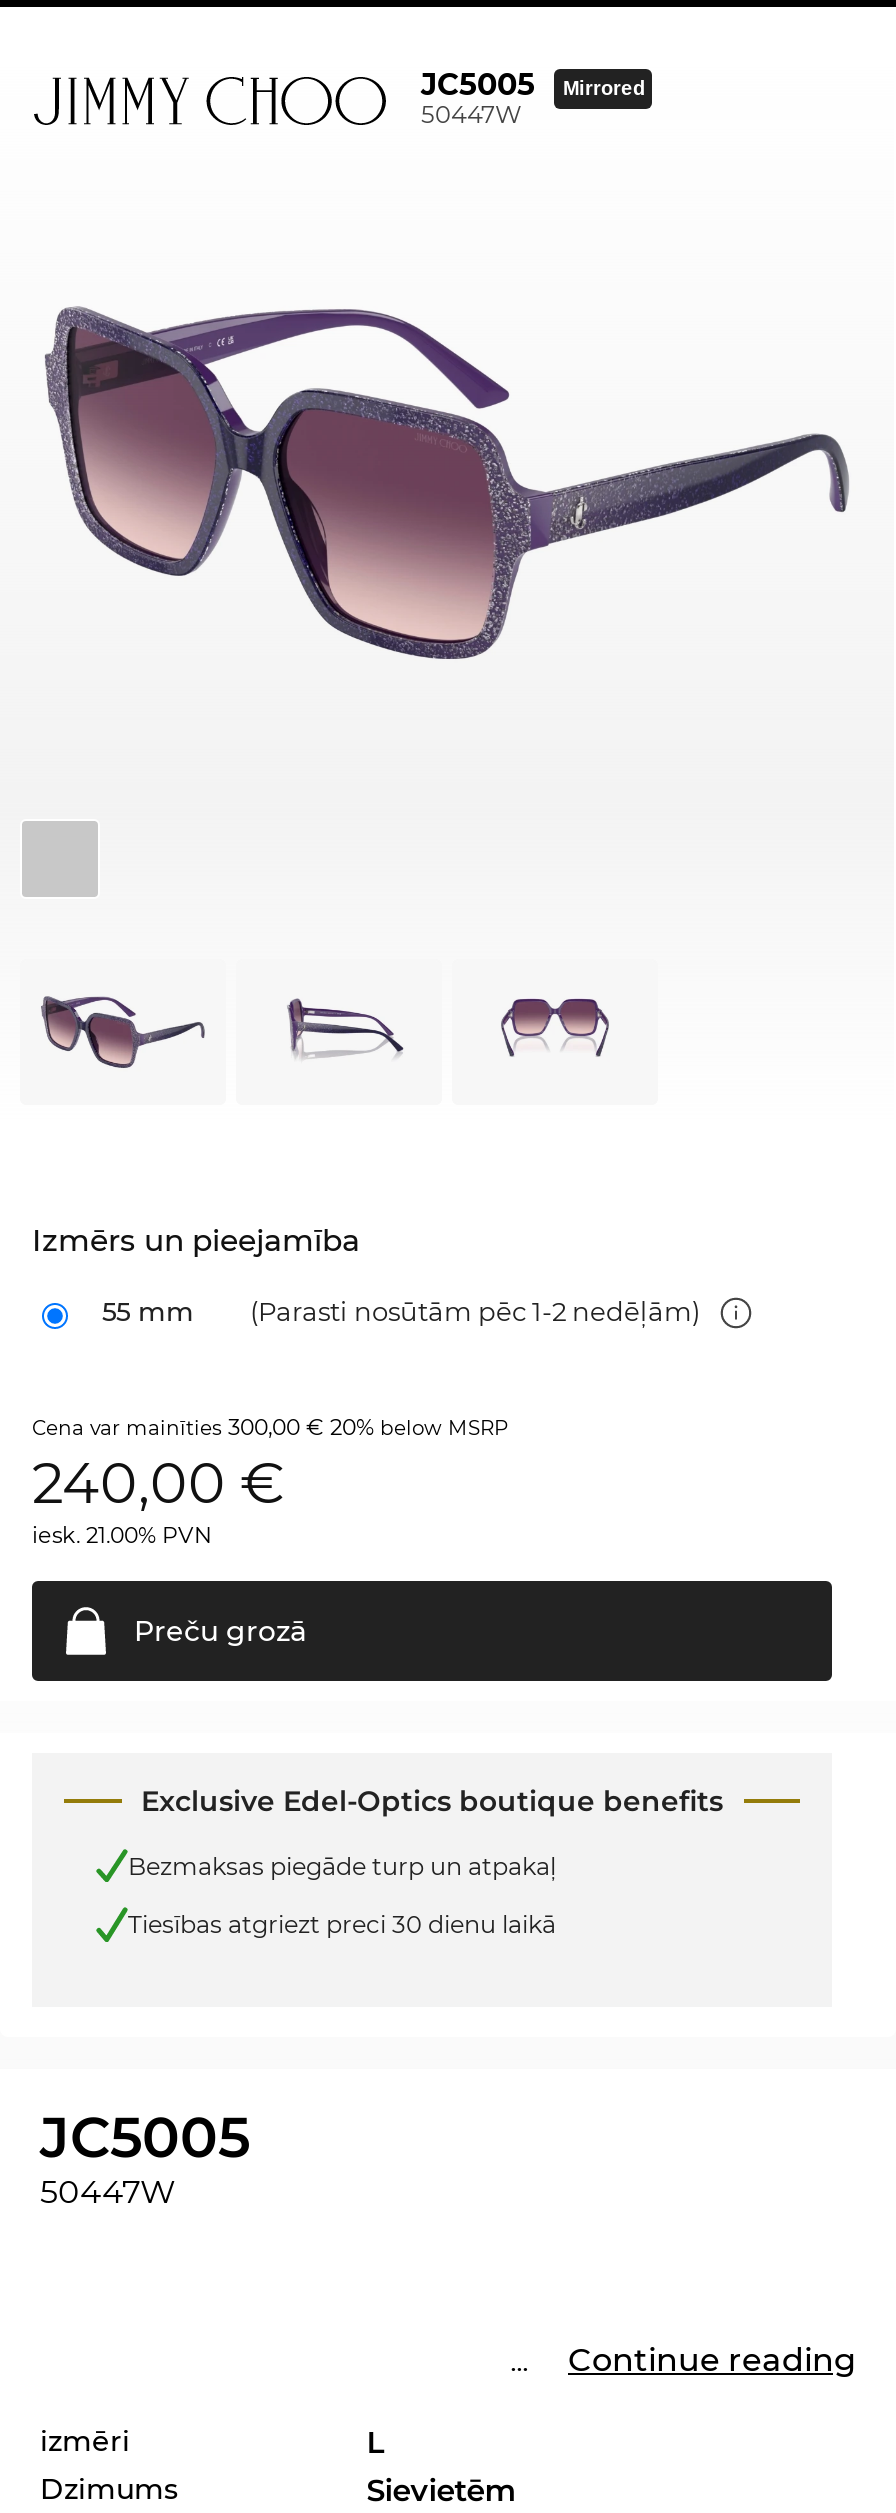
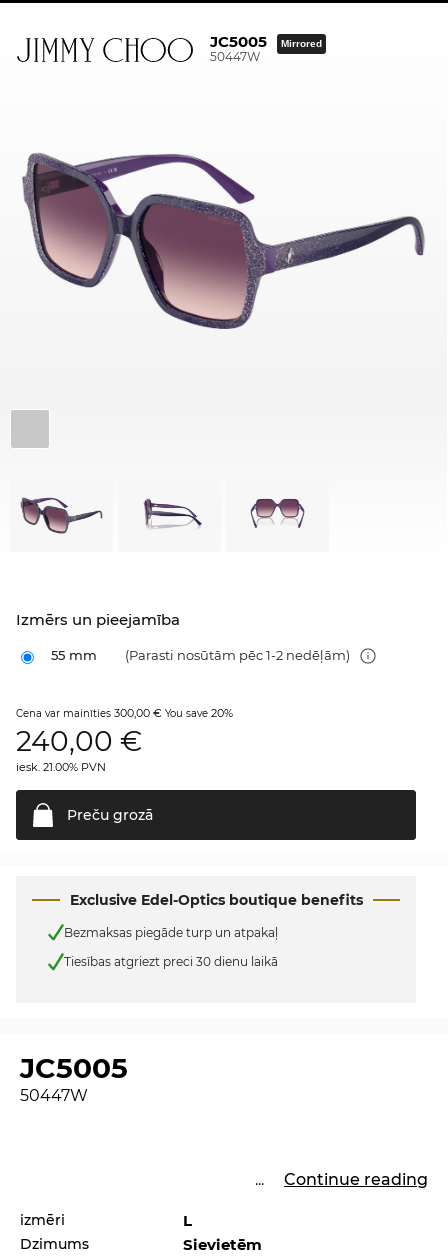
[32,1413,508,1441] Cena var mainīties 300,00 € 20% below MSRP -> [16,706,233,720] Cena var mainīties 300,00 €You save 20%

